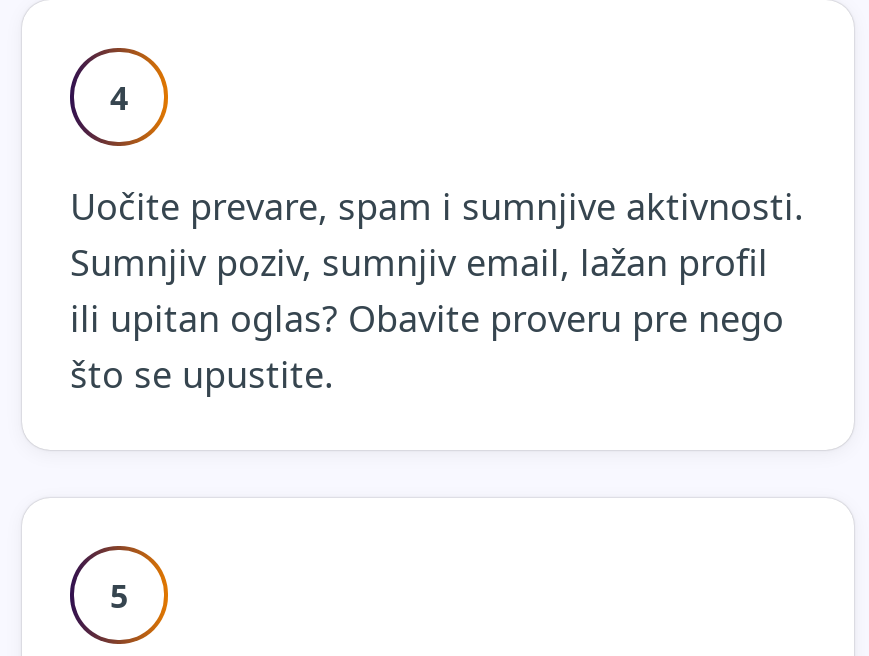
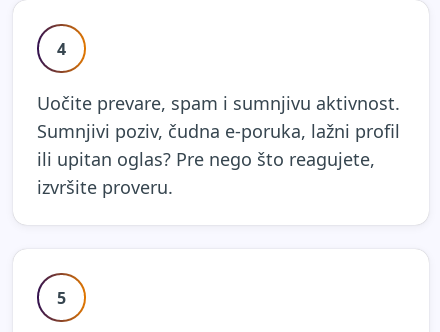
[70,182,804,398] Uočite prevare, spam i sumnjive aktivnosti. | Sumnjiv poziv, sumnjiv email, lažan profil | ili upitan oglas? Obavite proveru pre nego | što se upustite. -> [37,91,400,199] Uočite prevare, spam i sumnjivu aktivnost. | Sumnjivi poziv, čudna e-poruka, lažni profil | ili upitan oglas? Pre nego što reagujete, | izvršite proveru.

